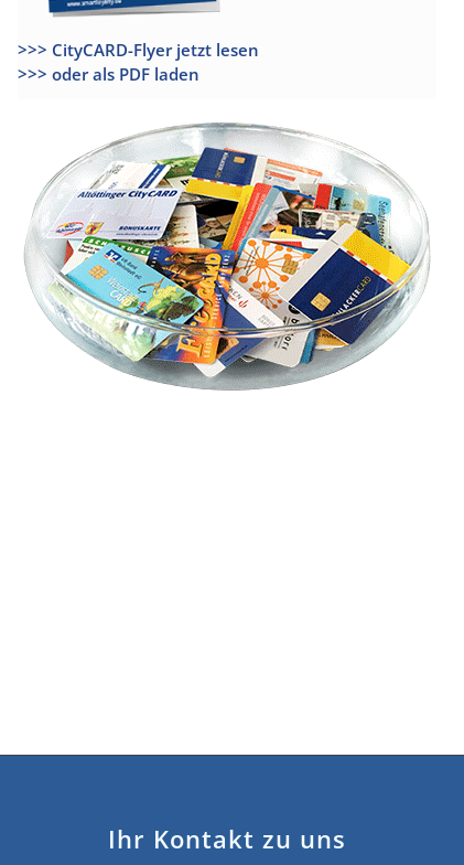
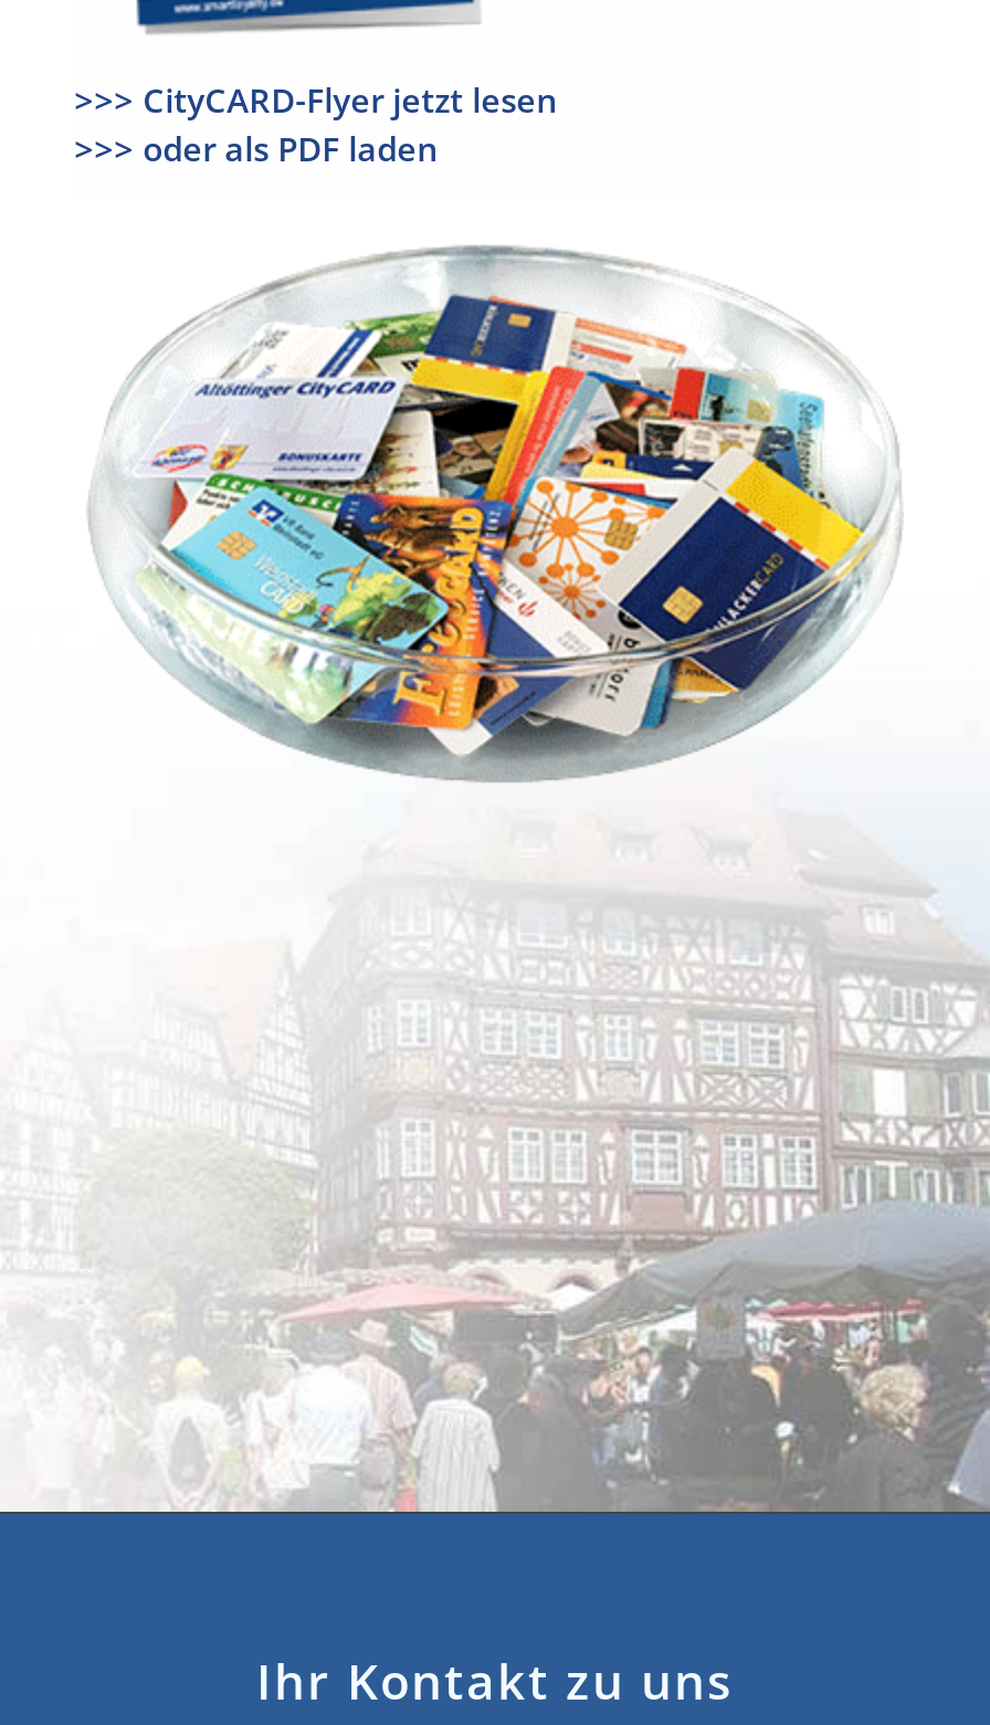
none -> [60,835,983,1514] [image]

